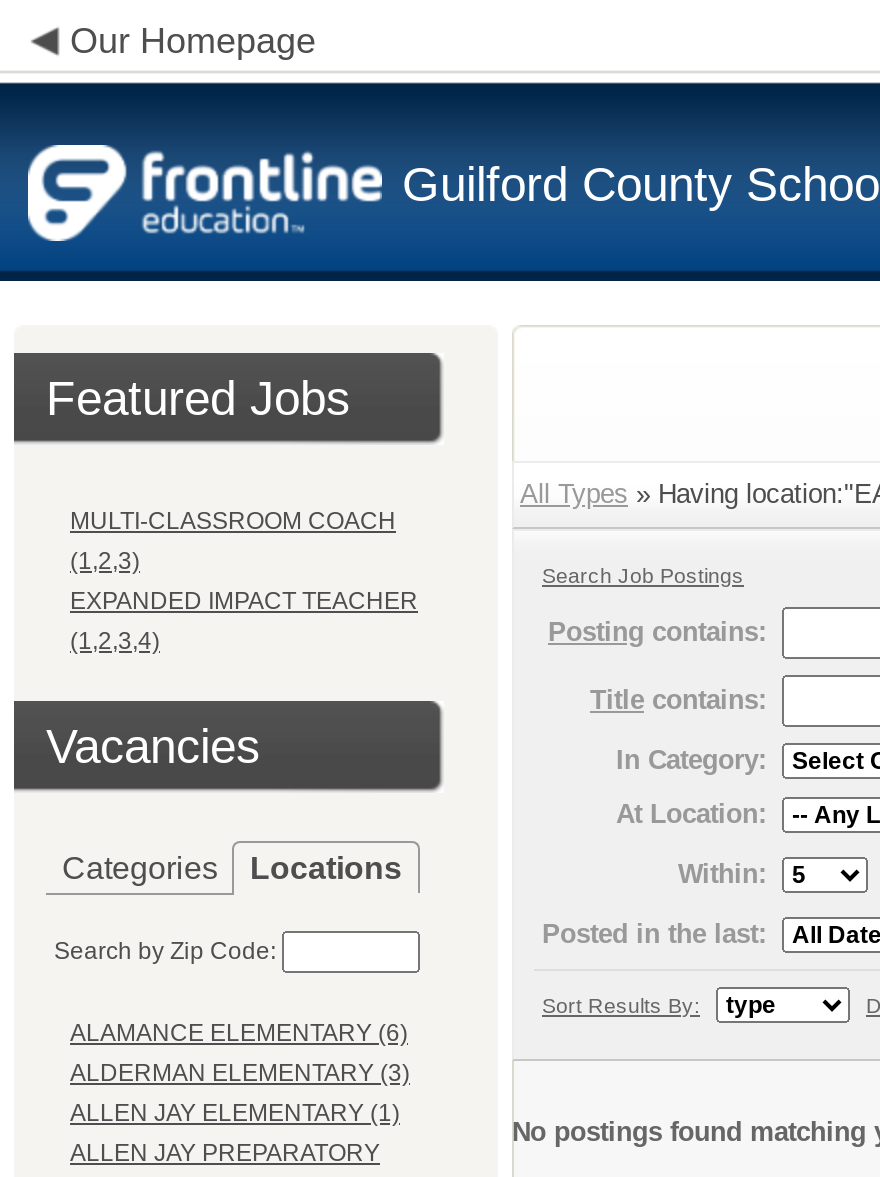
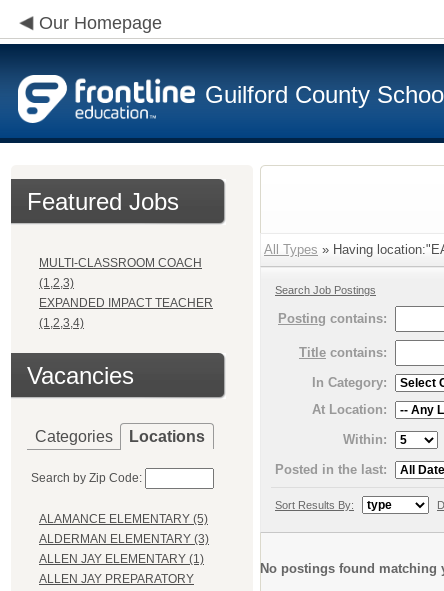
[70,1020,408,1048] ALAMANCE ELEMENTARY (6) -> [39,512,208,526] ALAMANCE ELEMENTARY (5)

